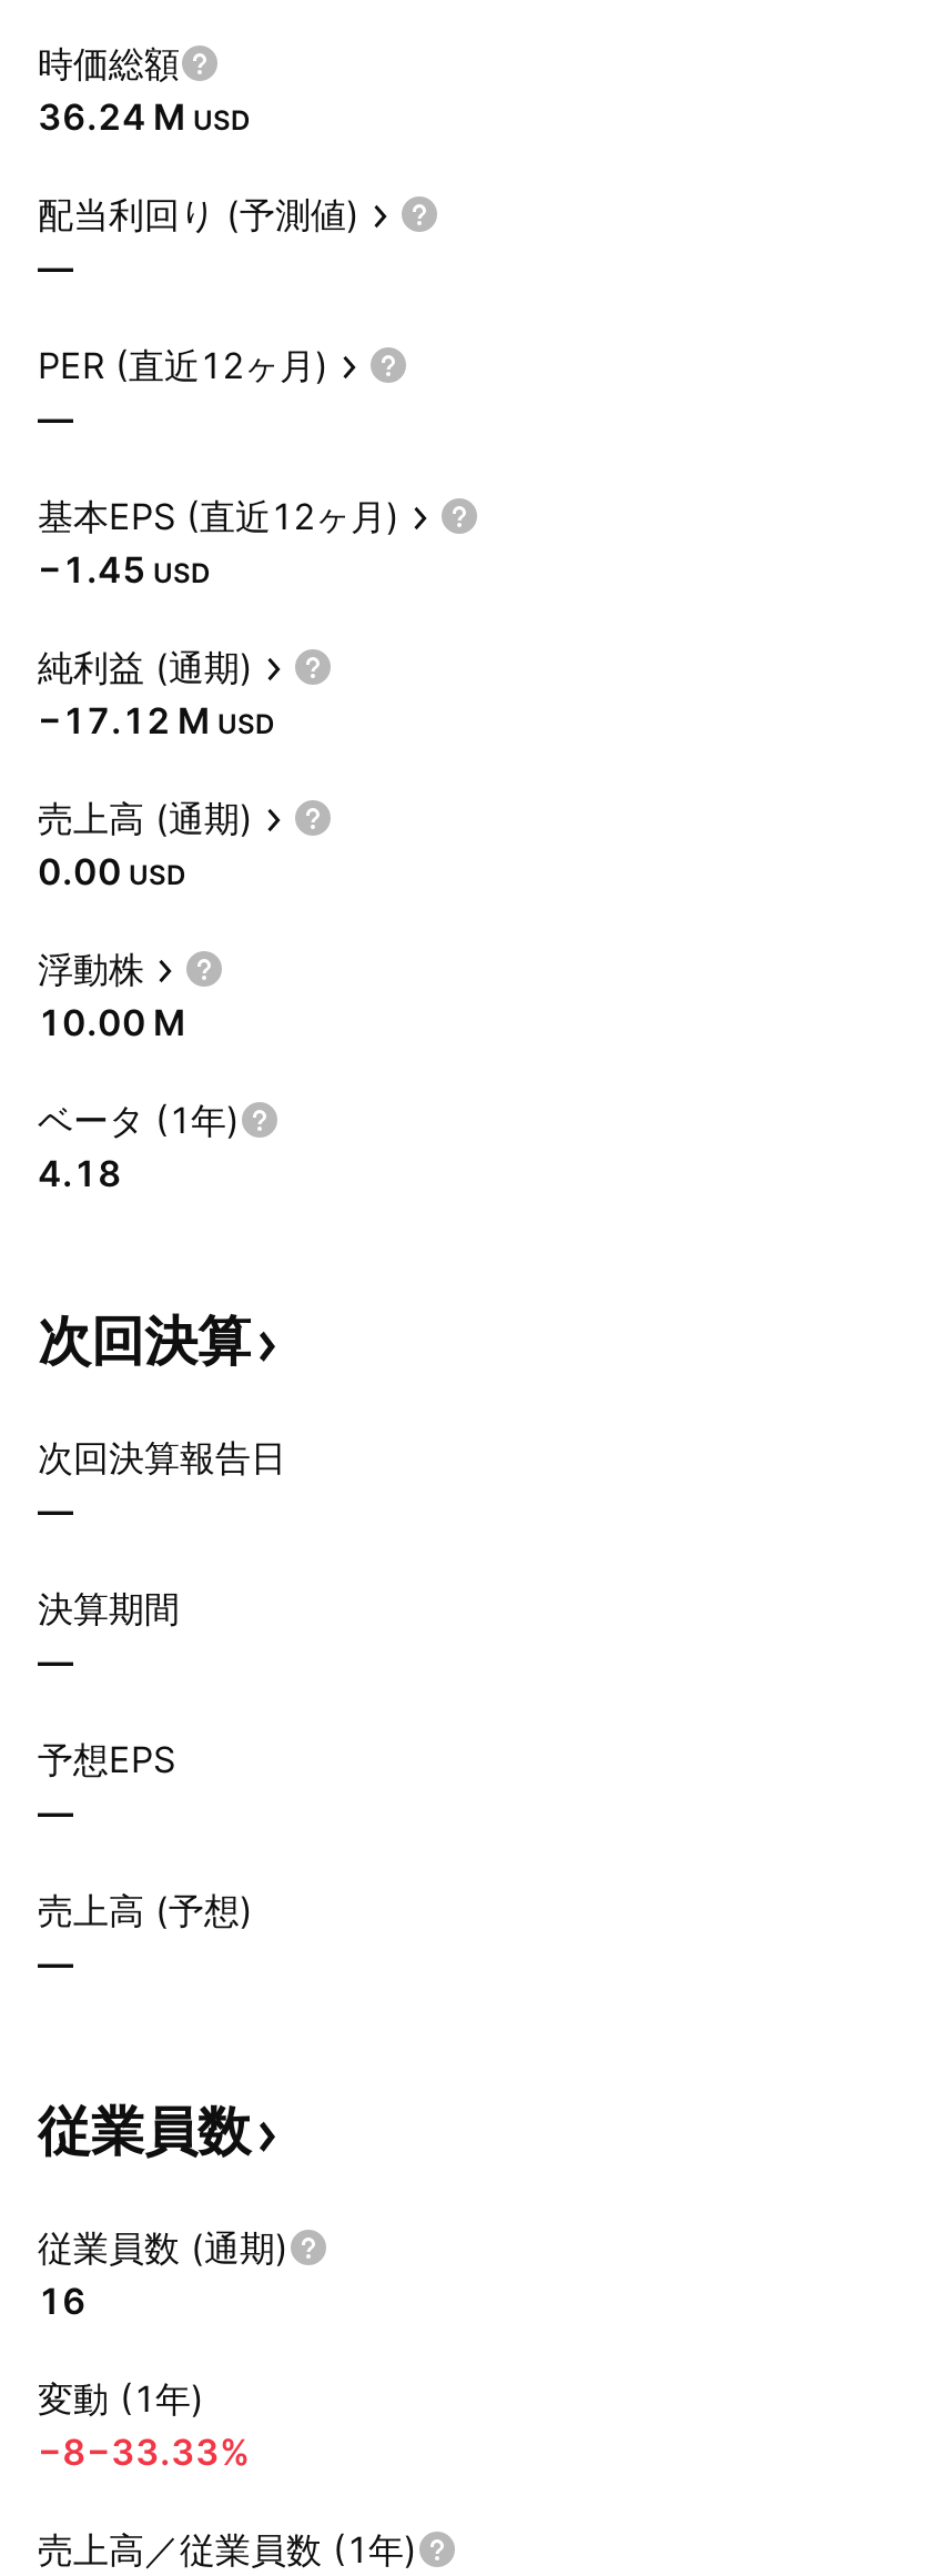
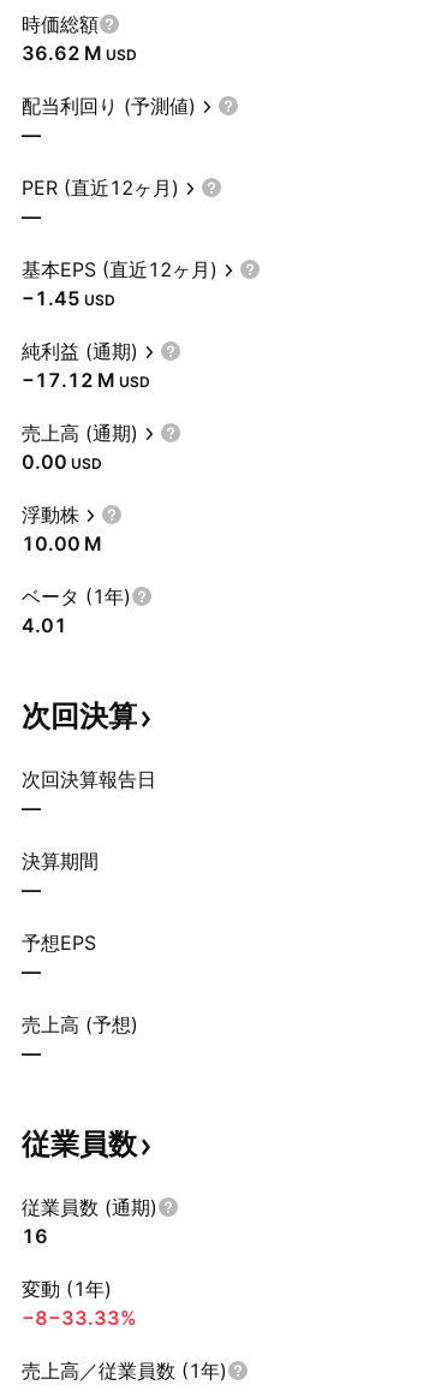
[38,94,251,139] 36.24 M USD -> [22,41,137,65] 36.62 M USD
[38,1151,122,1195] 4.18 -> [22,613,67,637] 4.01

